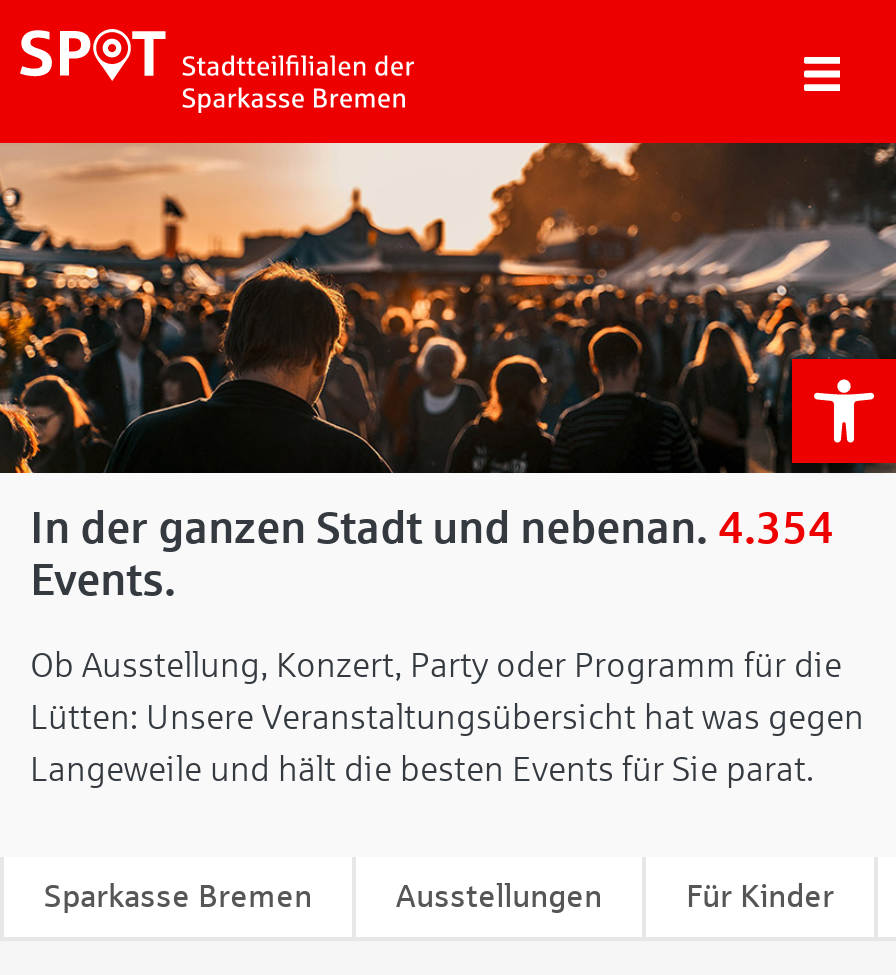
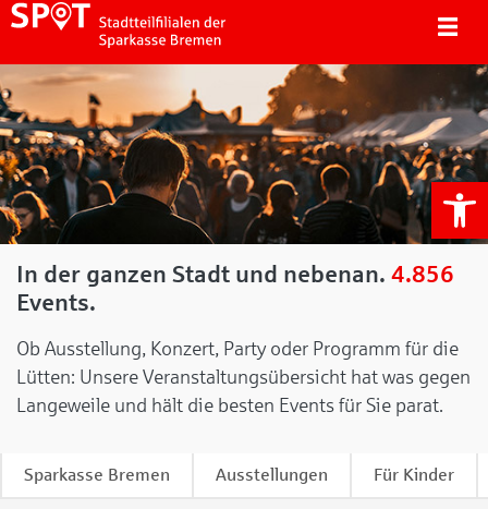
[30,503,834,553] In der ganzen Stadt und nebenan. 4.354 -> [16,260,454,288] In der ganzen Stadt und nebenan. 4.856

